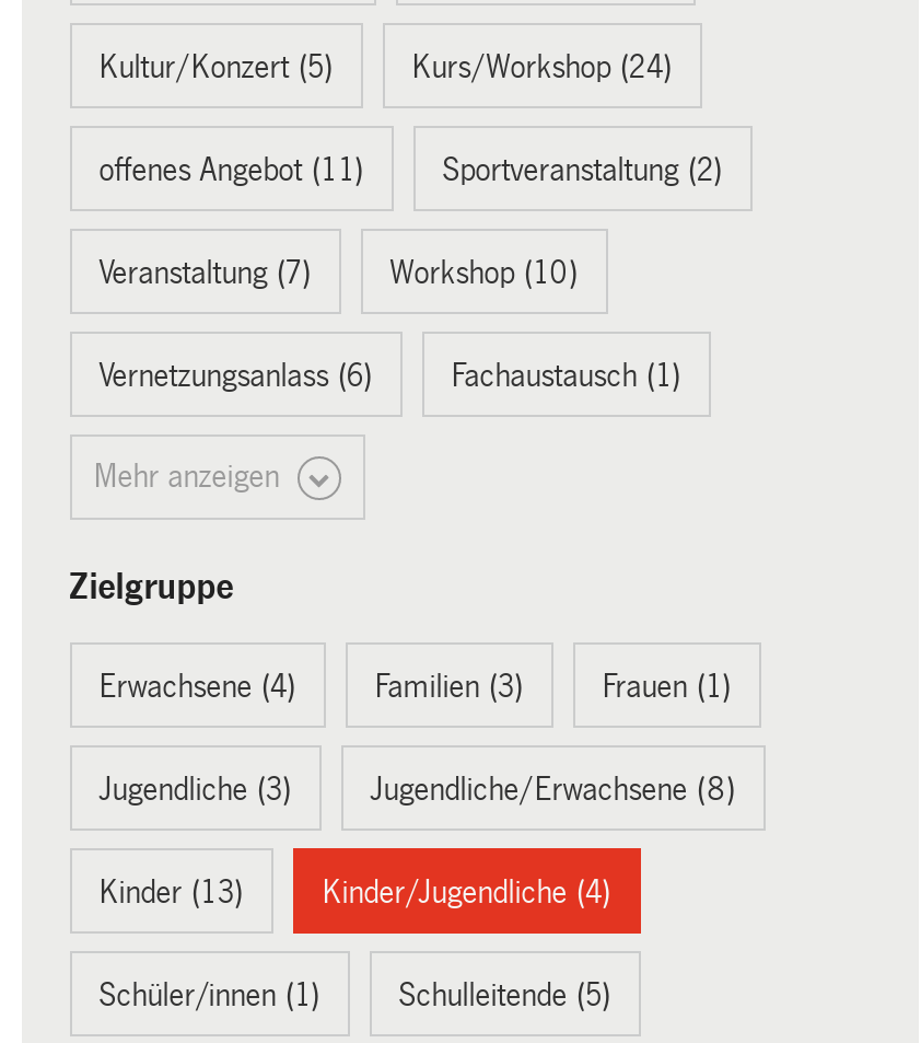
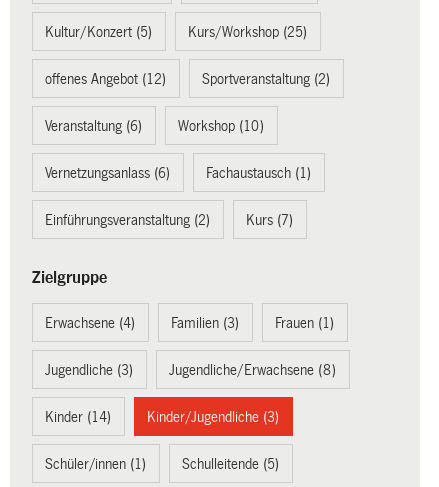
[412,48,672,83] Kurs/Workshop (24) -> [188,23,307,39] Kurs/Workshop (25)
[99,151,364,186] offenes Angebot (11) -> [45,70,166,86] offenes Angebot (12)
[99,254,311,289] Veranstaltung (7) -> [45,117,142,133] Veranstaltung (6)
[94,459,288,494] Mehr anzeigen -> [45,211,293,227] Einführungsveranstaltung (2) | Kurs (7)
[99,873,243,908] Kinder (13) -> [45,408,111,424] Kinder (14)
[322,873,611,908] Kinder/Jugendliche (4) -> [147,408,279,424] Kinder/Jugendliche (3)

